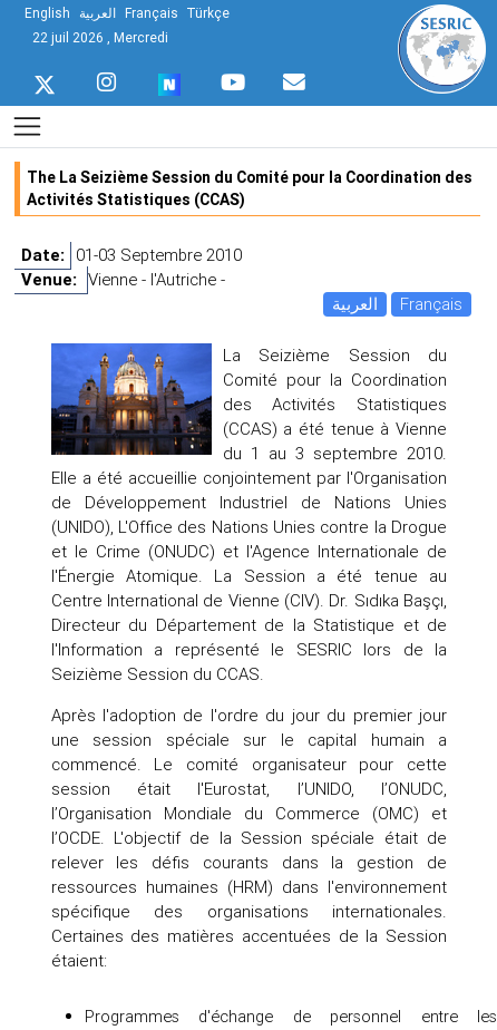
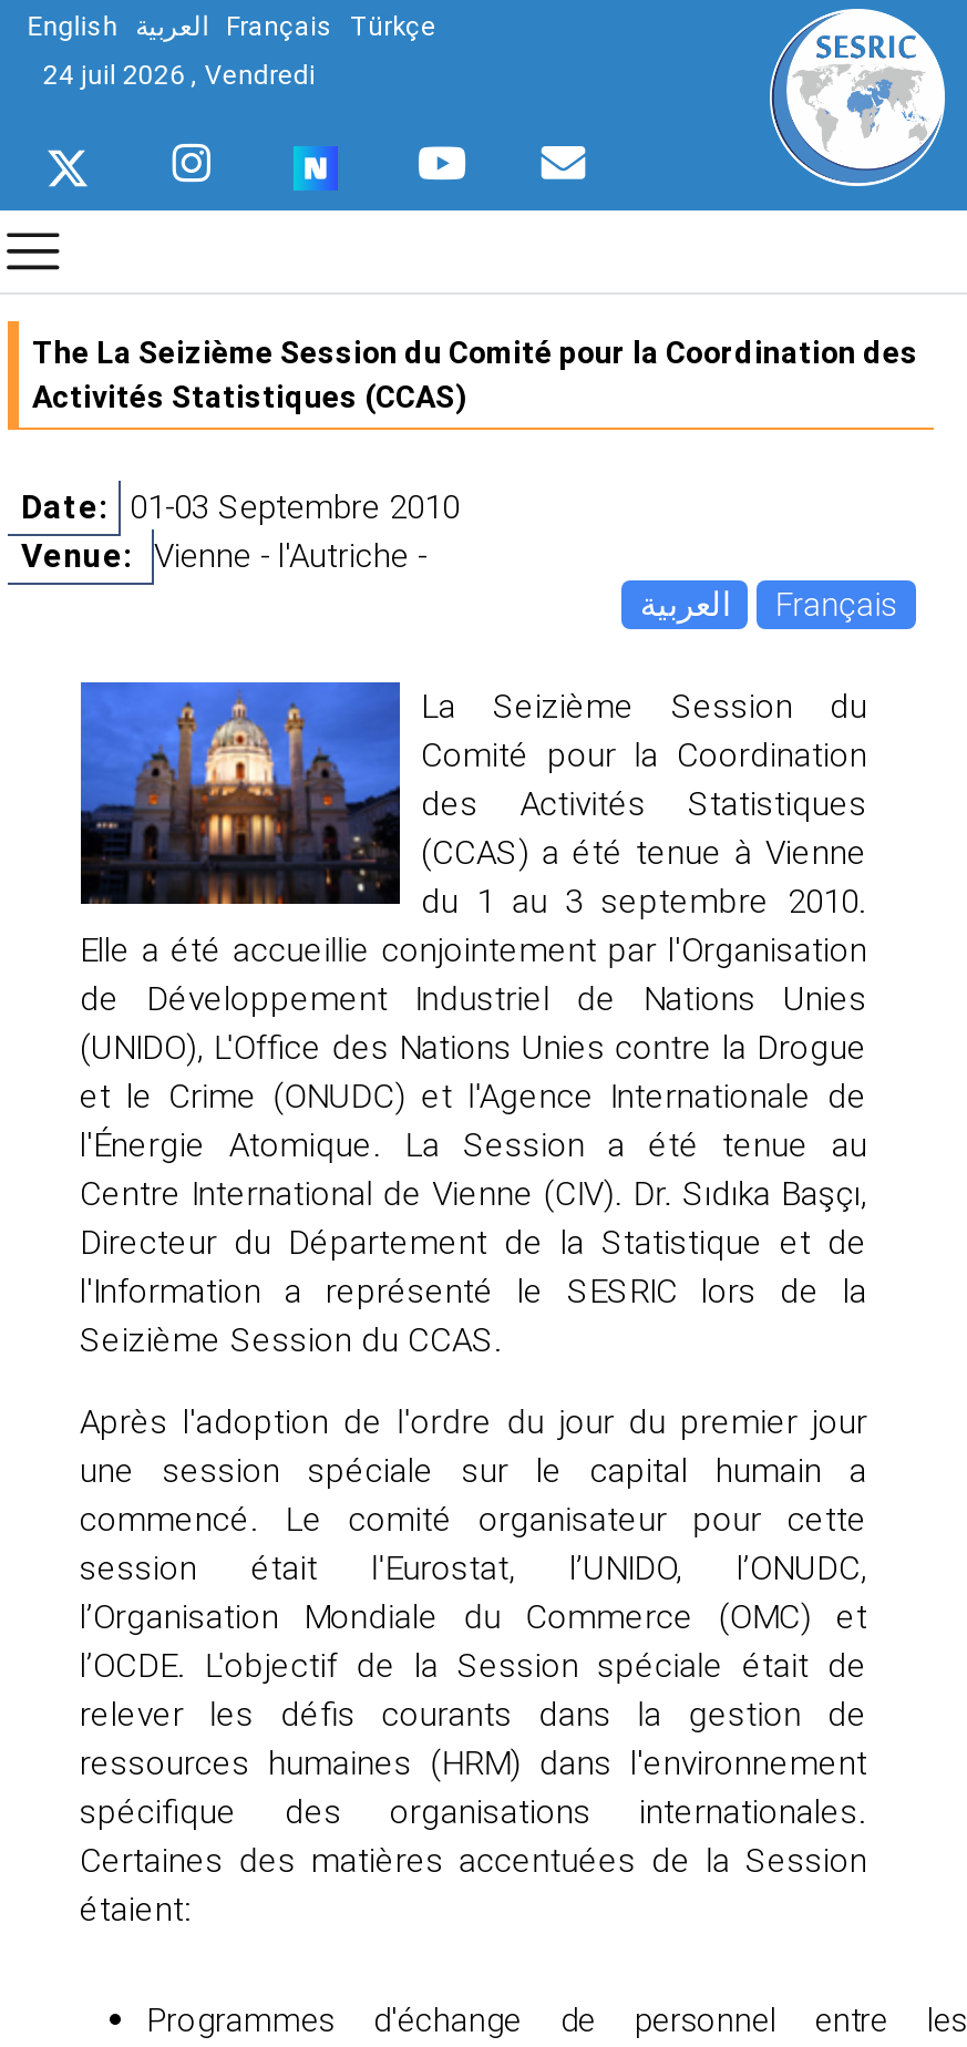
[32,29,168,46] 22 juil 2026 , Mercredi -> [43,58,315,91] 24 juil 2026 , Vendredi

